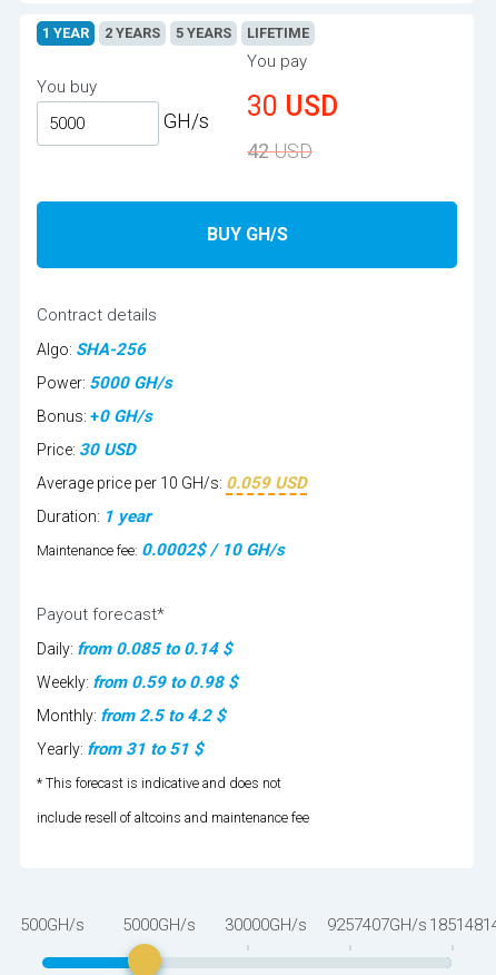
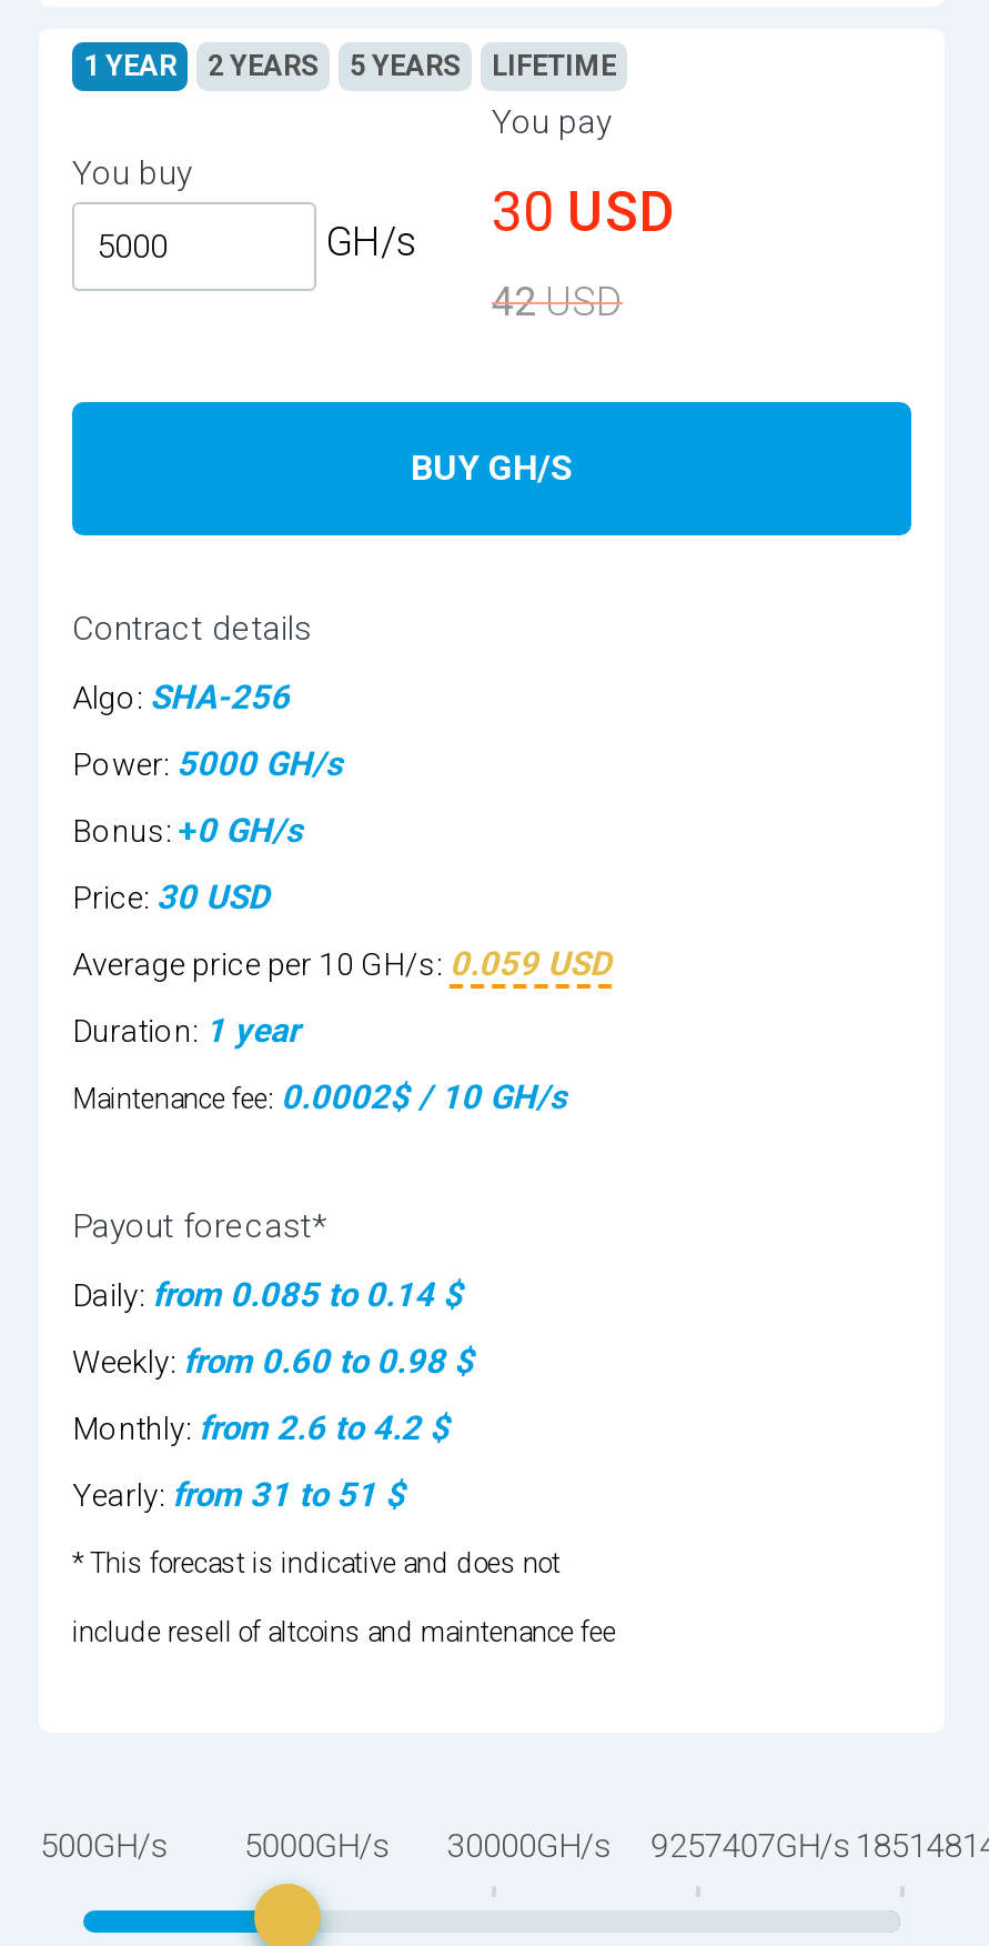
[37,672,238,692] Weekly: from 0.59 to 0.98 $ -> [72,1341,474,1381] Weekly: from 0.60 to 0.98 $
[37,705,226,725] Monthly: from 2.5 to 4.2 $ -> [72,1407,450,1447] Monthly: from 2.6 to 4.2 $

